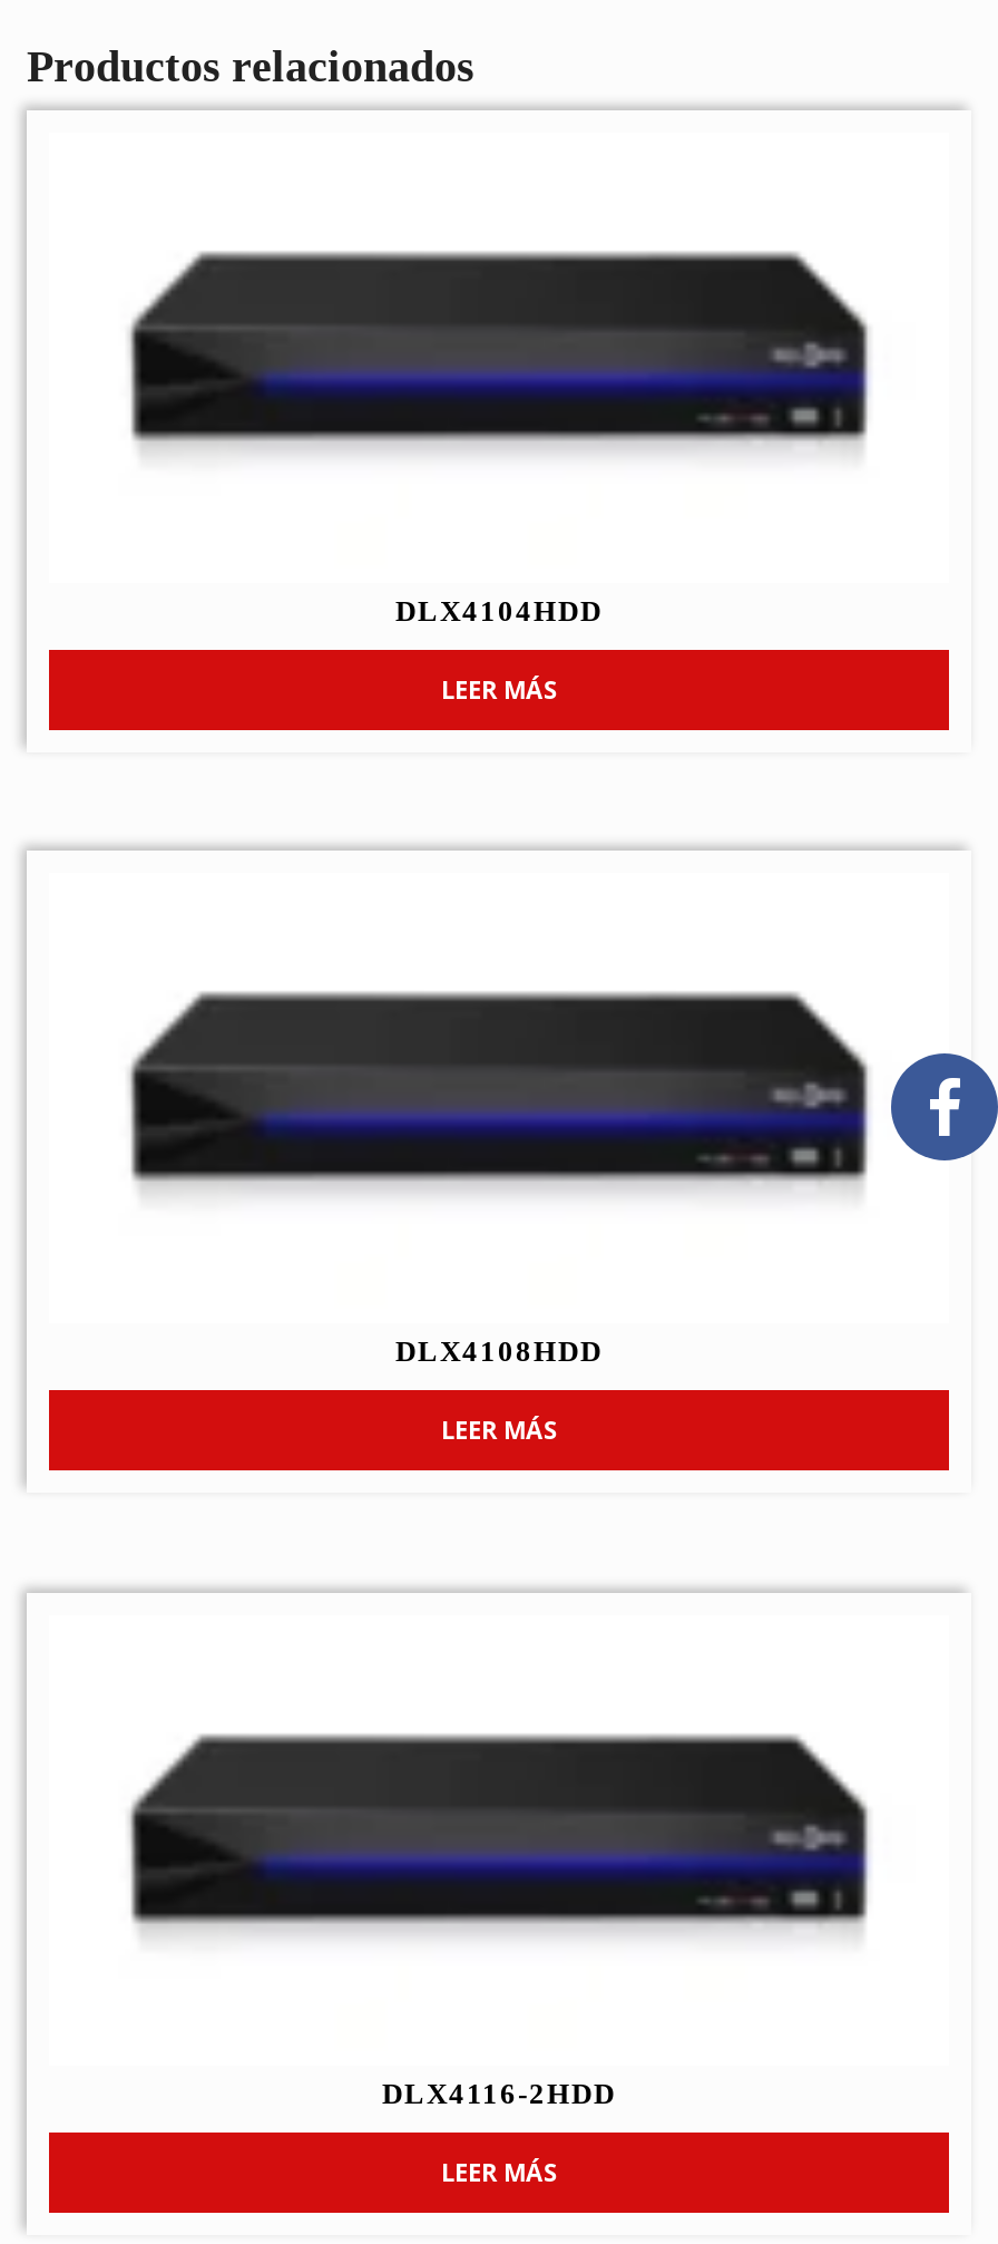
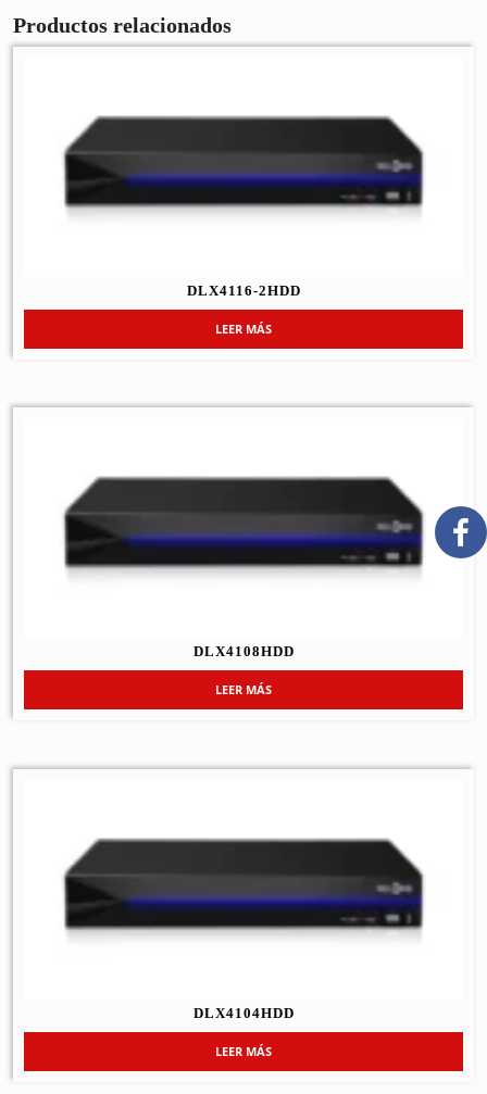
[395,593,603,626] DLX4104HDD -> [186,282,301,298] DLX4116-2HDD
[382,2077,616,2111] DLX4116-2HDD -> [193,1005,294,1022] DLX4104HDD

